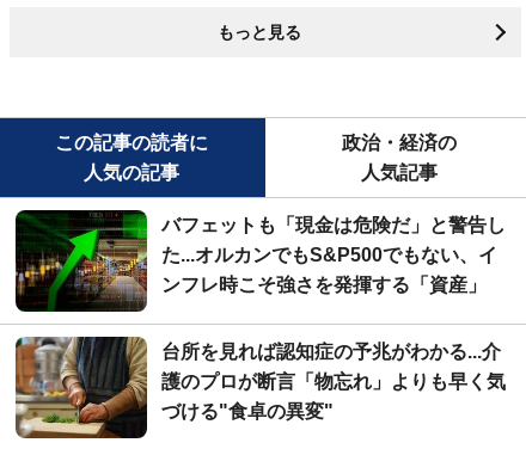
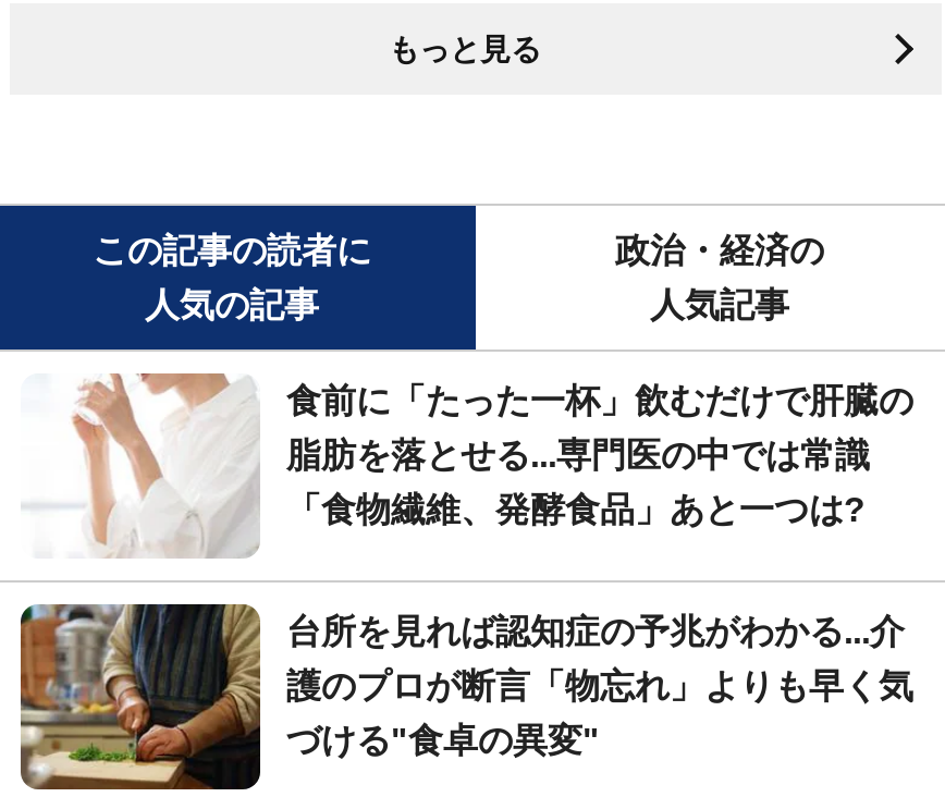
[14,209,506,313] [image] | バフェットも「現金は危険だ」と警告し -> [21,371,913,559] [image] | 食前に「たった一杯」飲むだけで肝臓の
[161,244,497,265] た...オルカンでもS&P500でもない、イ -> [286,436,870,473] 脂肪を落とせる...専門医の中では常識
[161,274,487,294] ンフレ時こそ強さを発揮する「資産」 -> [286,490,866,527] 「食物繊維、発酵食品」あと一つは?

